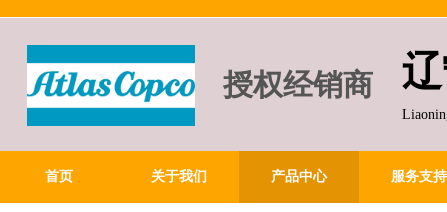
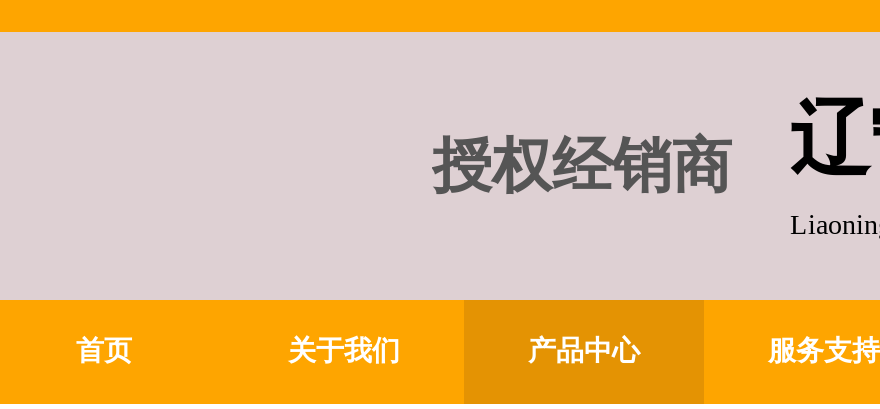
[26,44,196,127] [image] -> none

